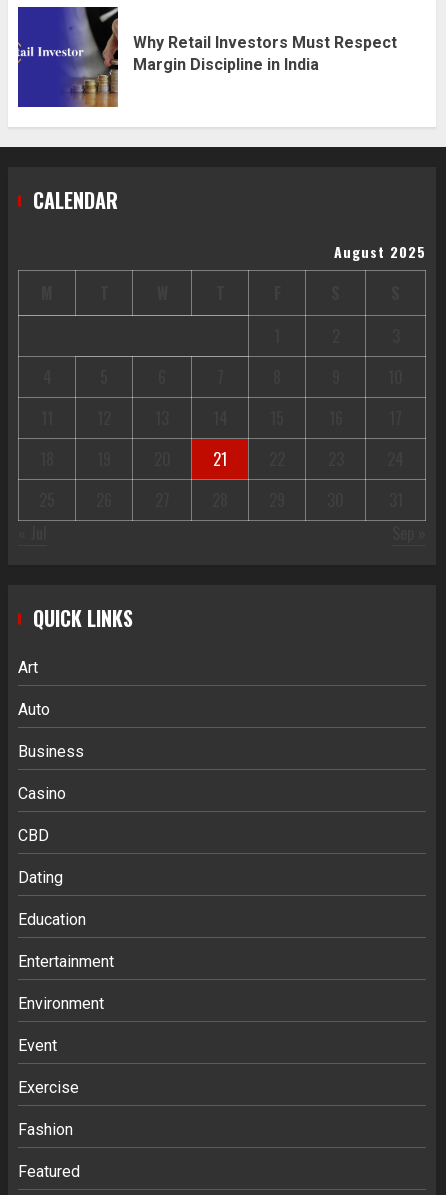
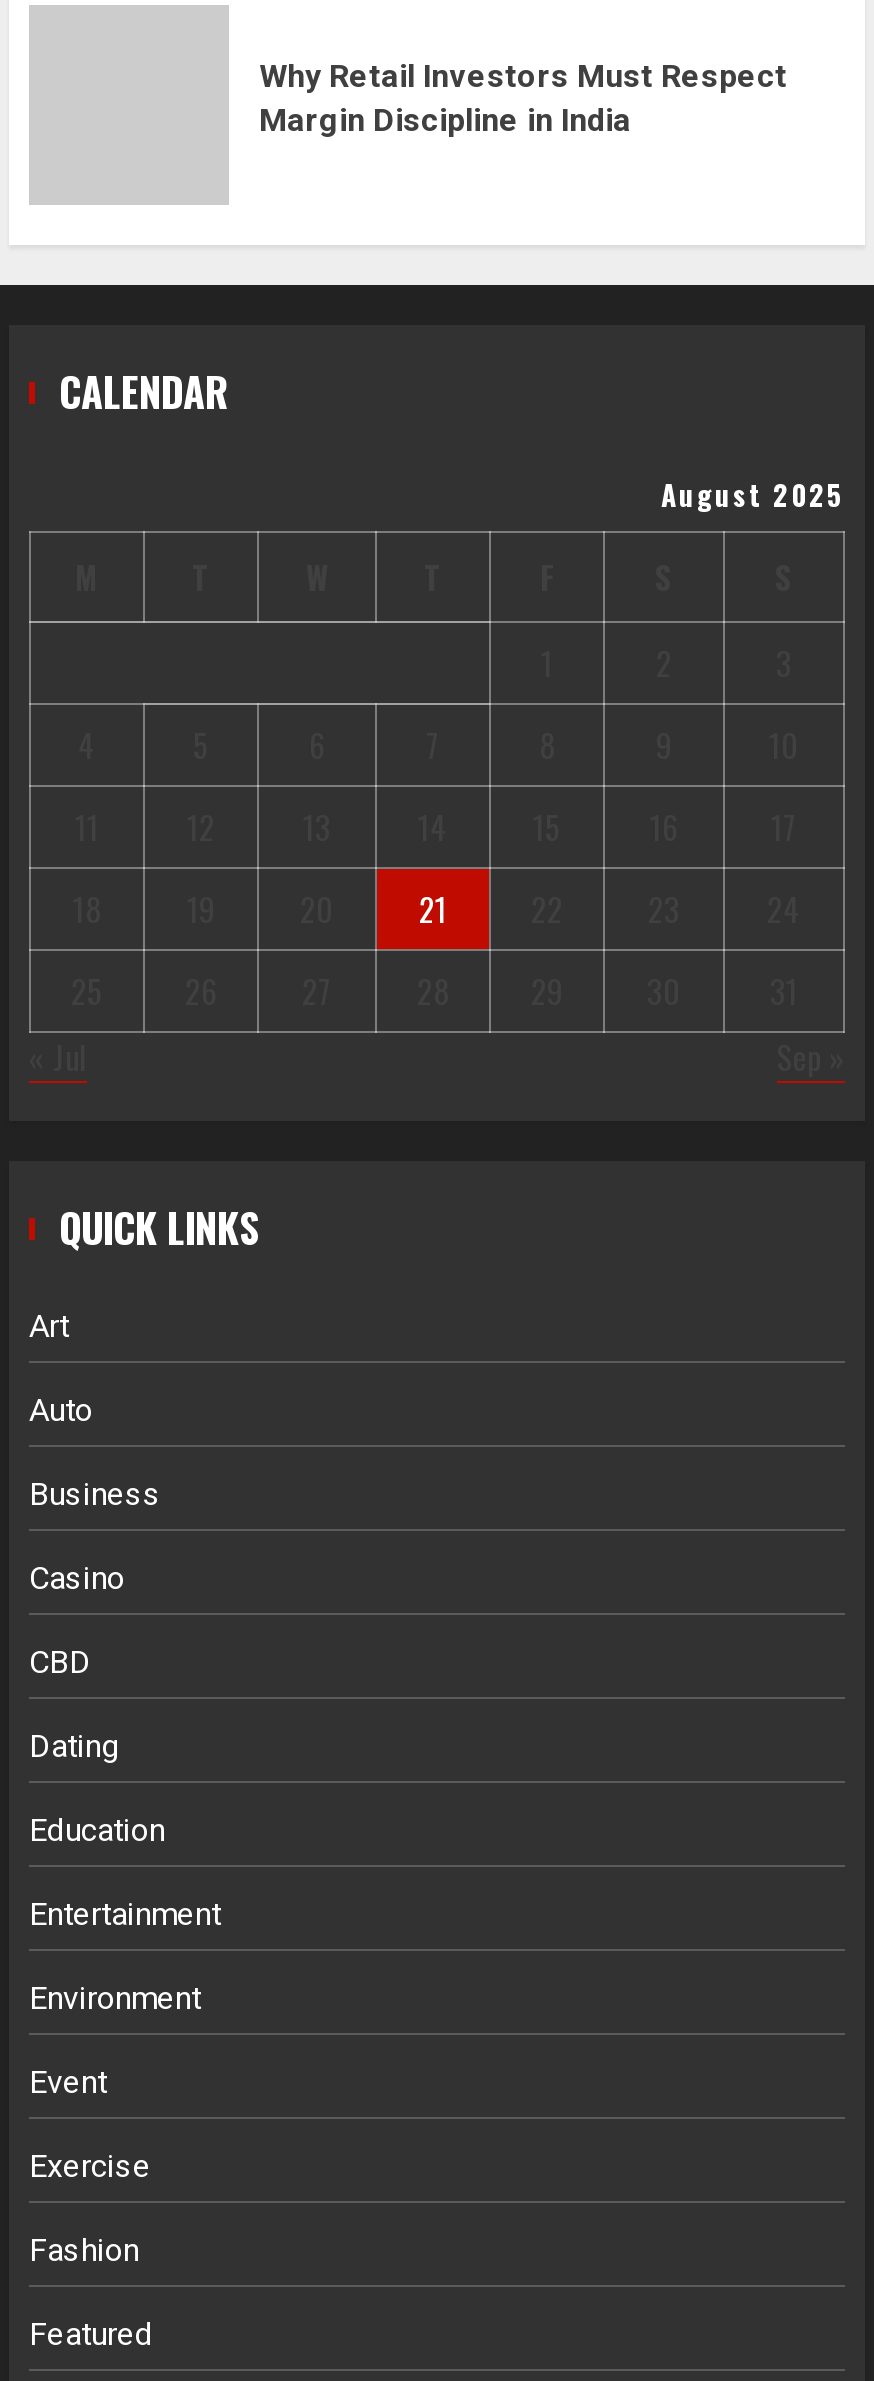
[17,6,119,108] [image] -> none

